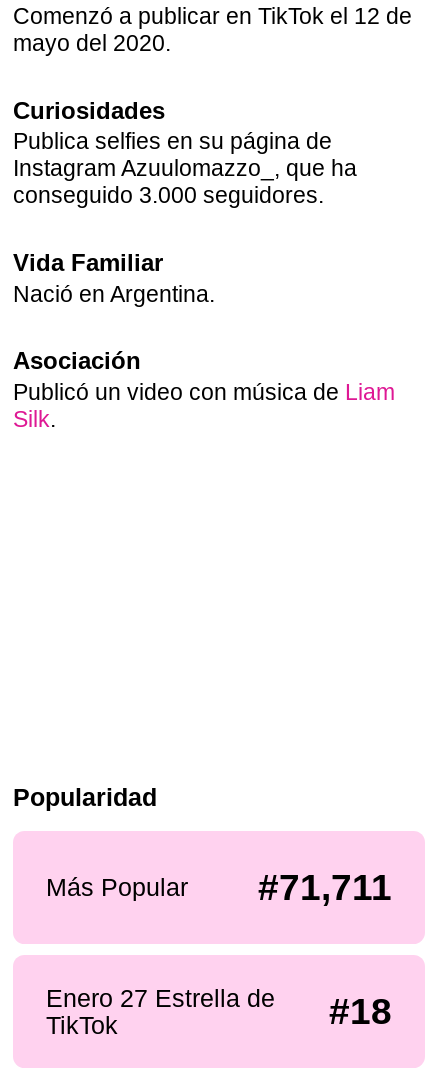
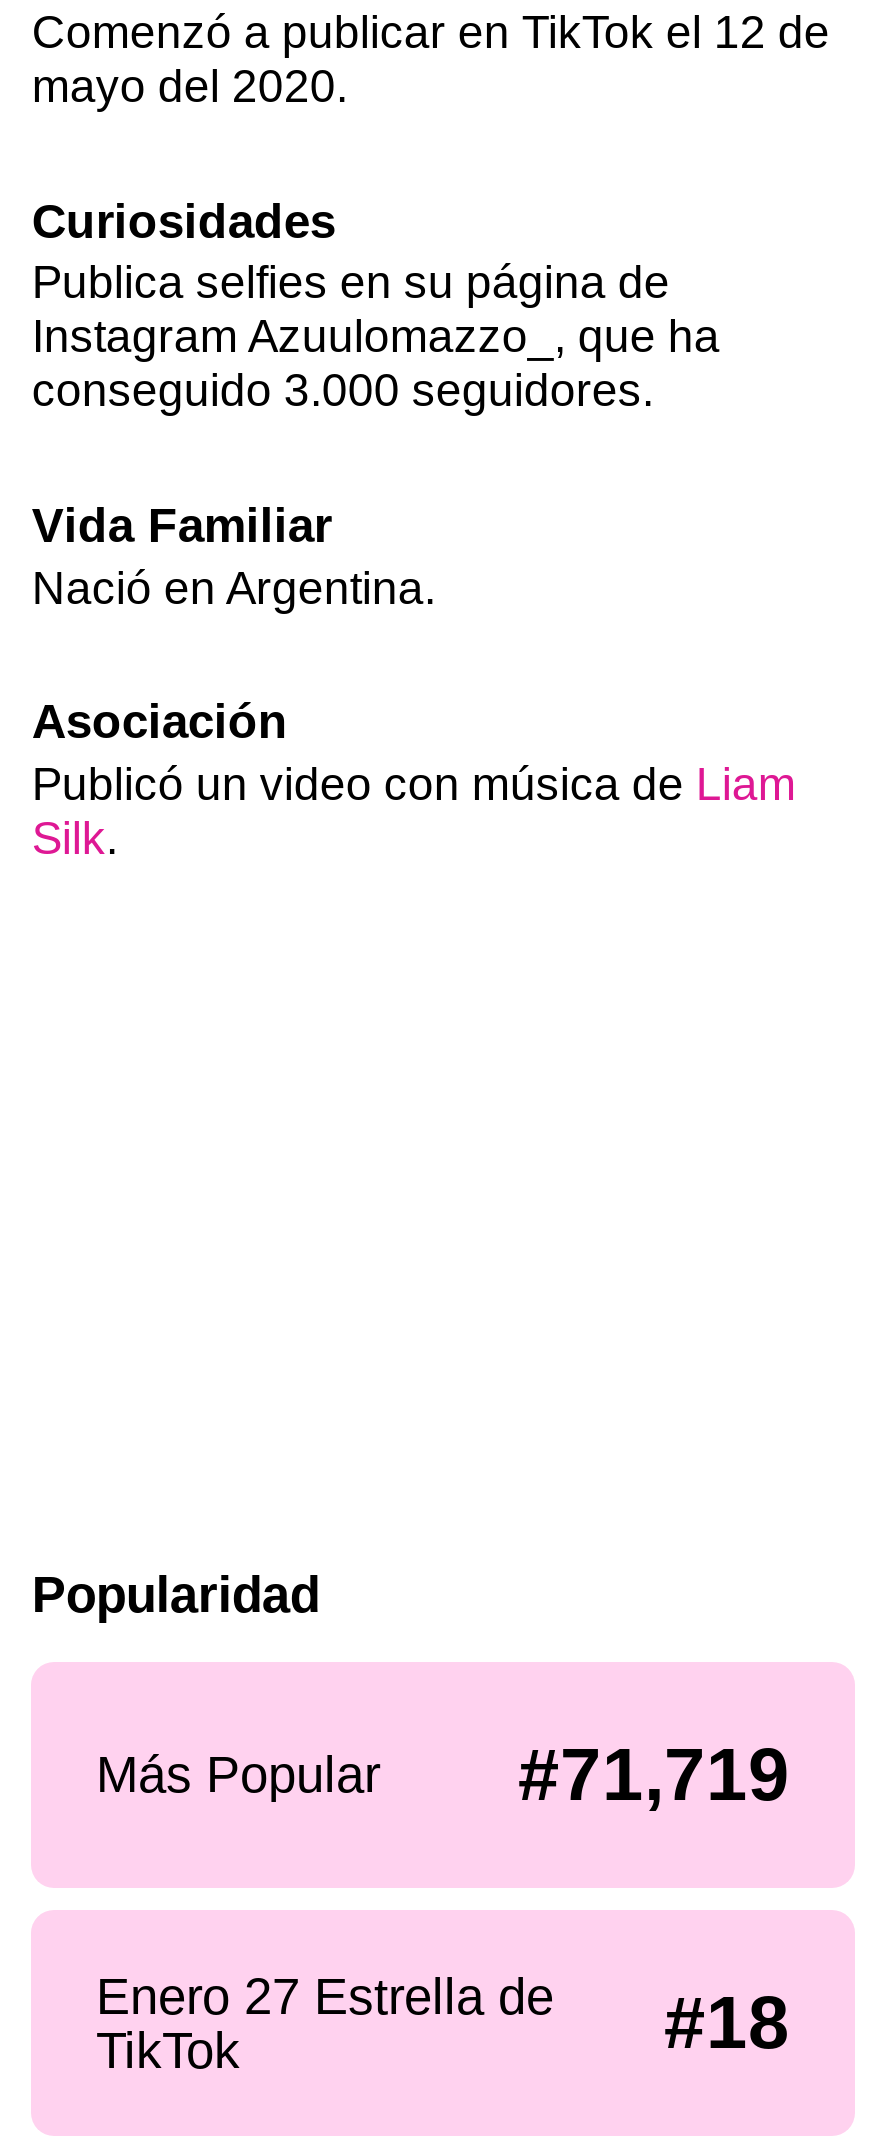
[258,867,392,908] #71,711 -> [518,1734,790,1816] #71,719

